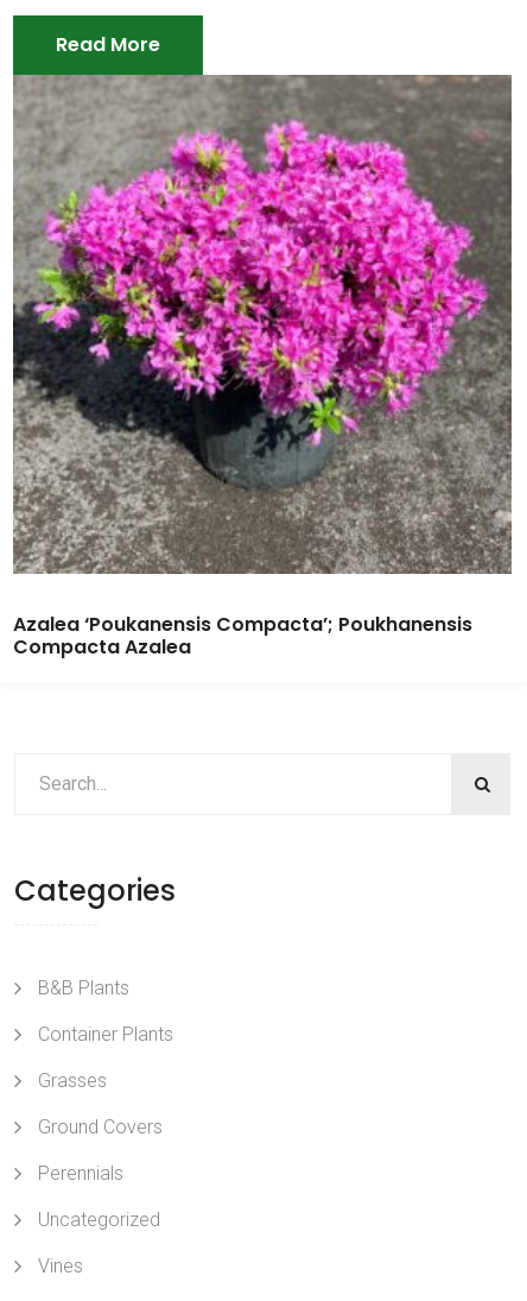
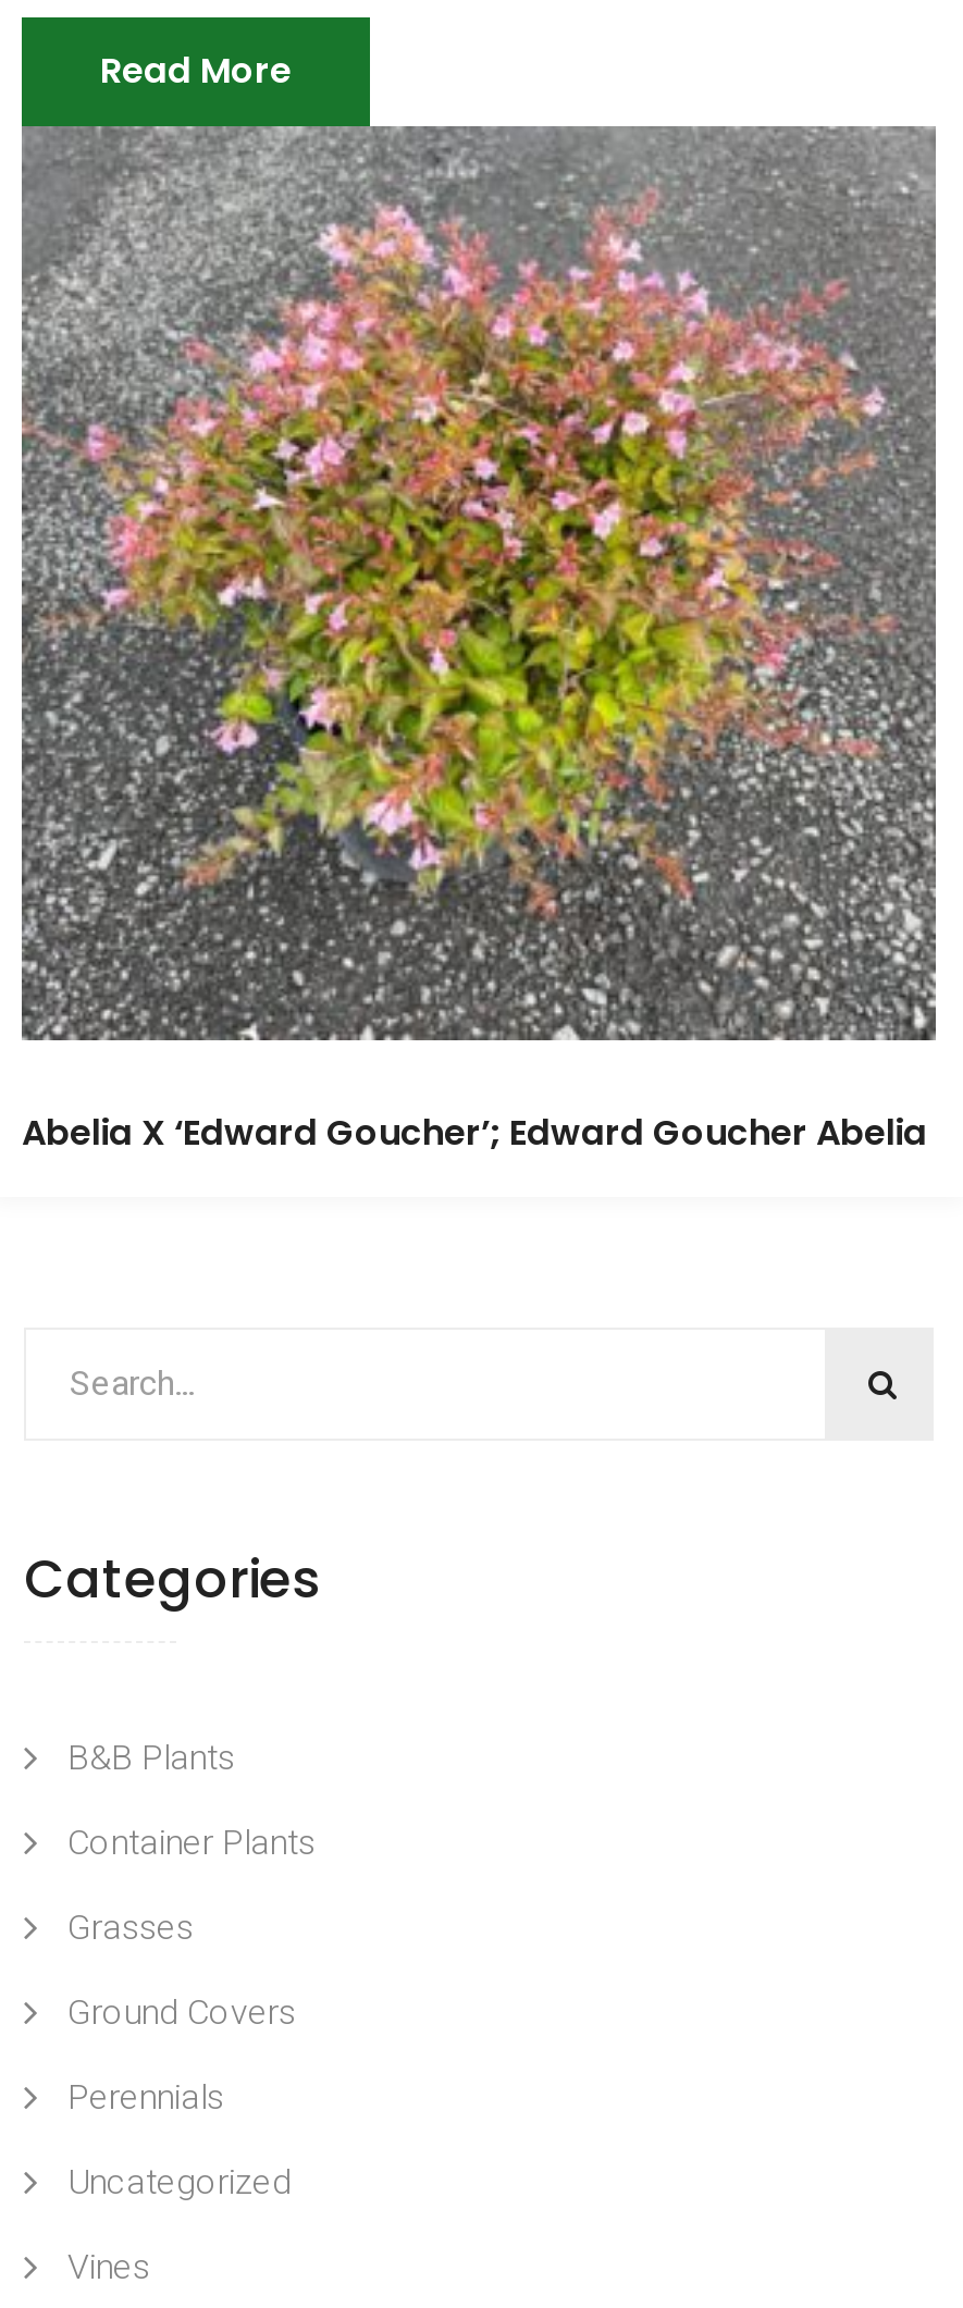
[13,75,510,661] [image] | Azalea ‘Poukanensis Compacta’; Poukhanensis | Compacta Azalea -> [22,126,936,1158] [image] | Abelia X ‘Edward Goucher’; Edward Goucher Abelia

